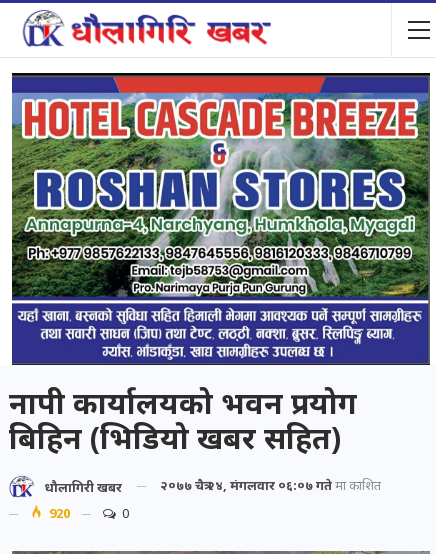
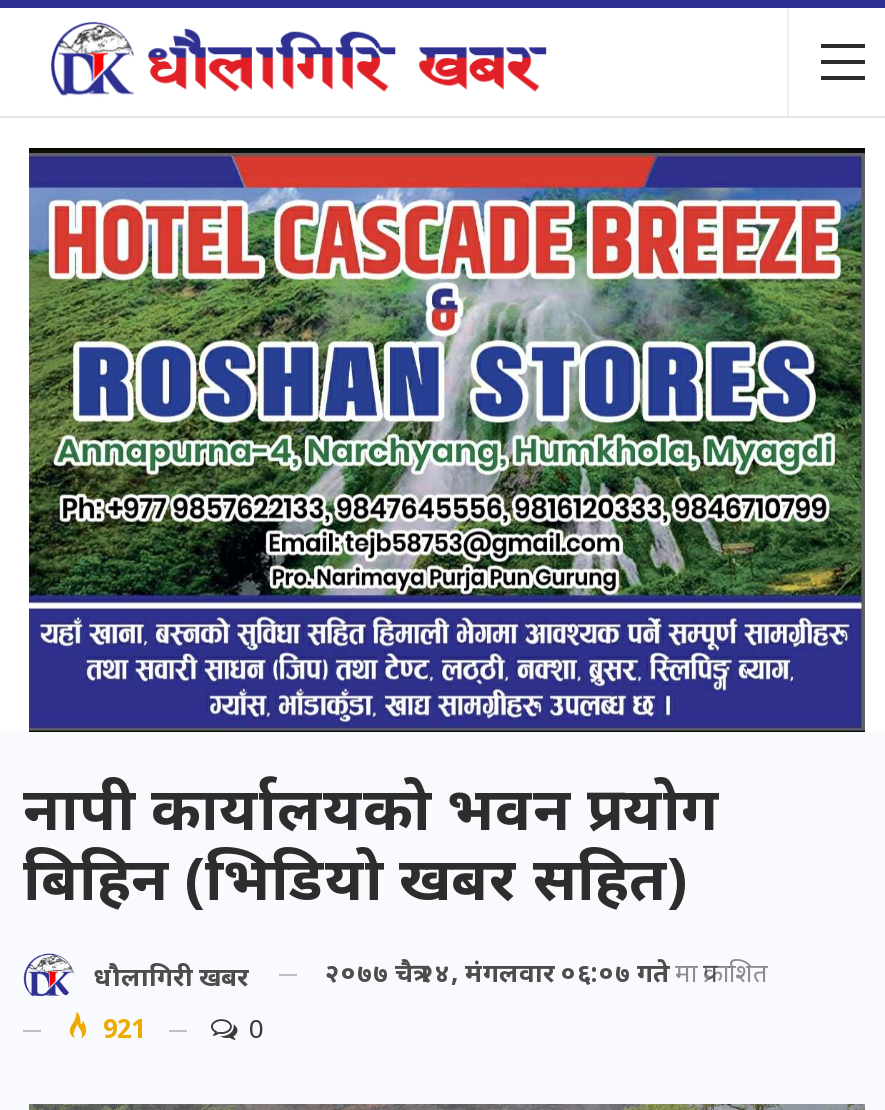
[46,504,70,522] 920 -> [97,1010,145,1046] 921

